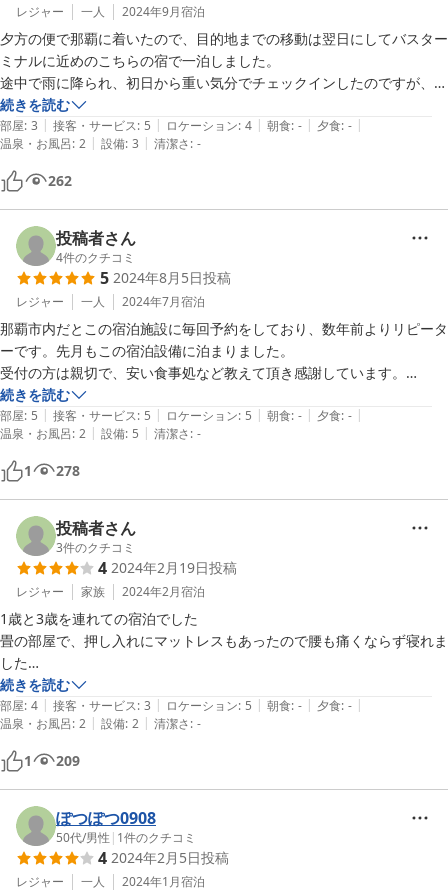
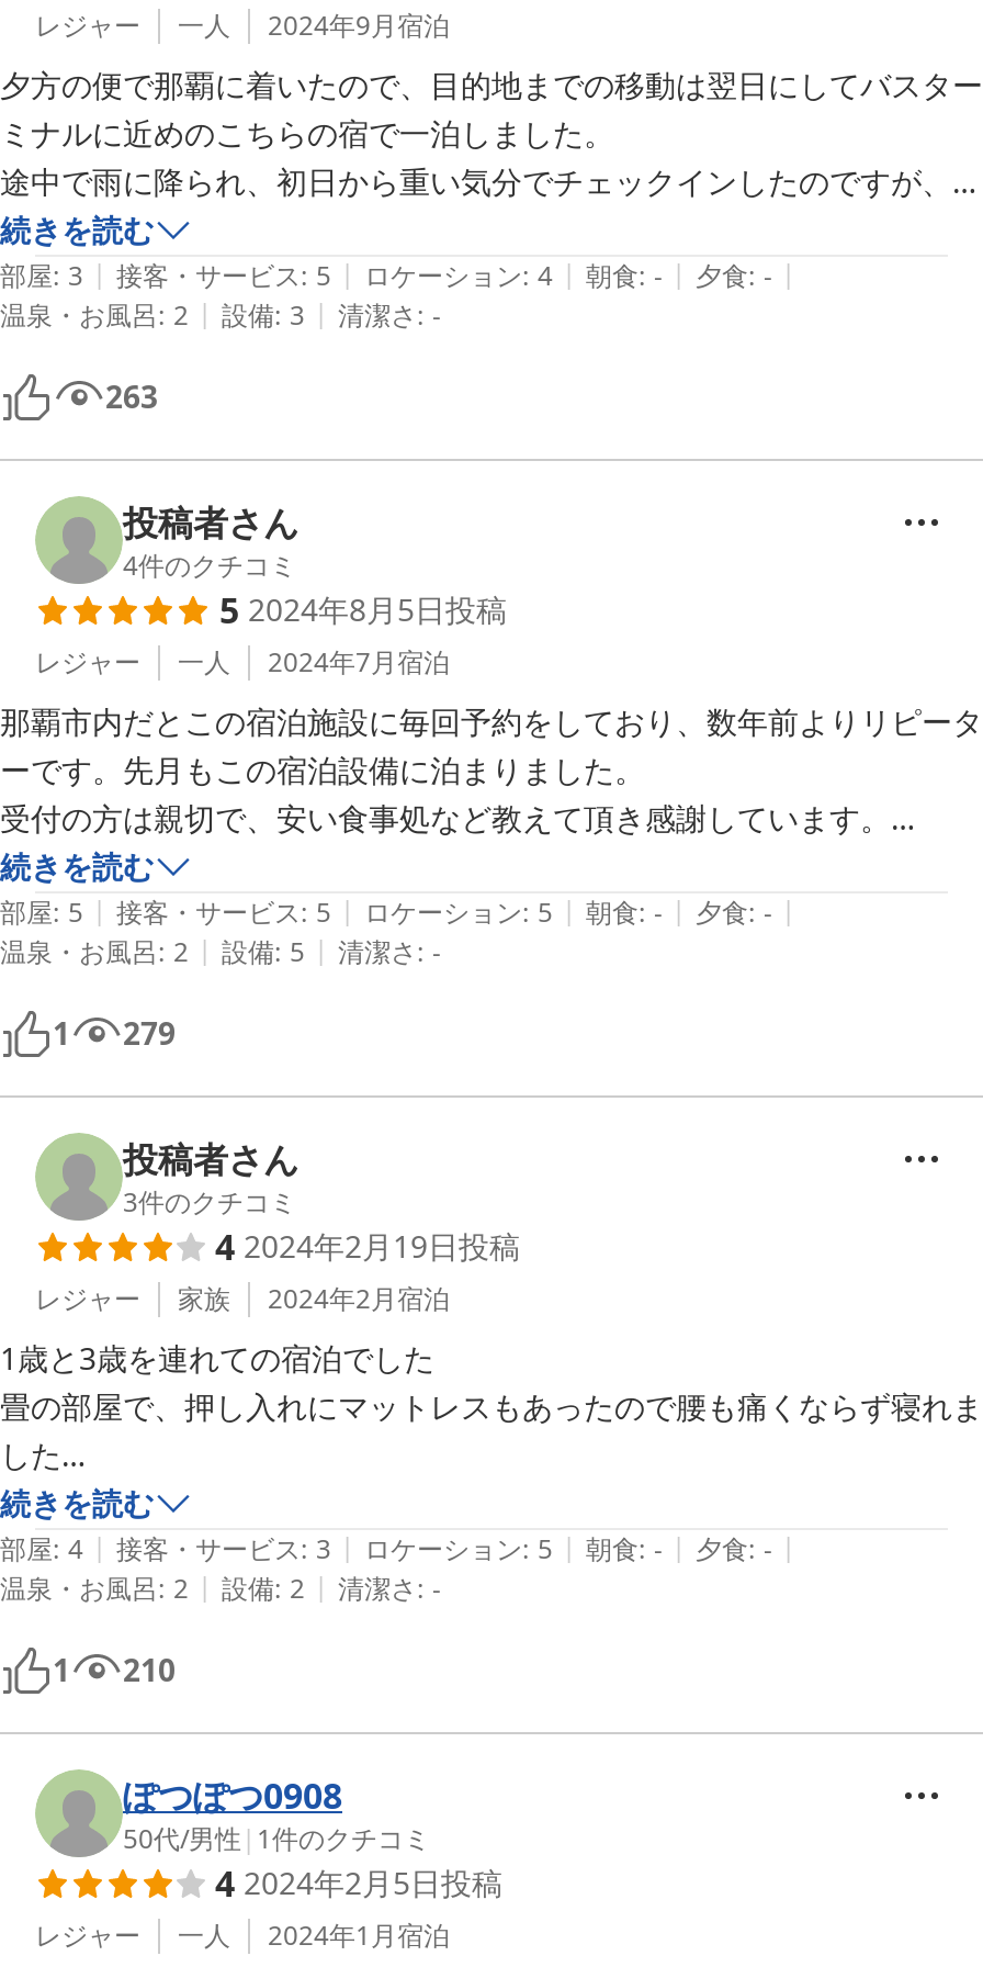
[48,171,72,190] 262 -> [105,375,158,417] 263
[24,461,80,480] 1 278 -> [53,1012,176,1054] 1 279
[24,751,80,770] 1 209 -> [53,1649,176,1690] 1 210

